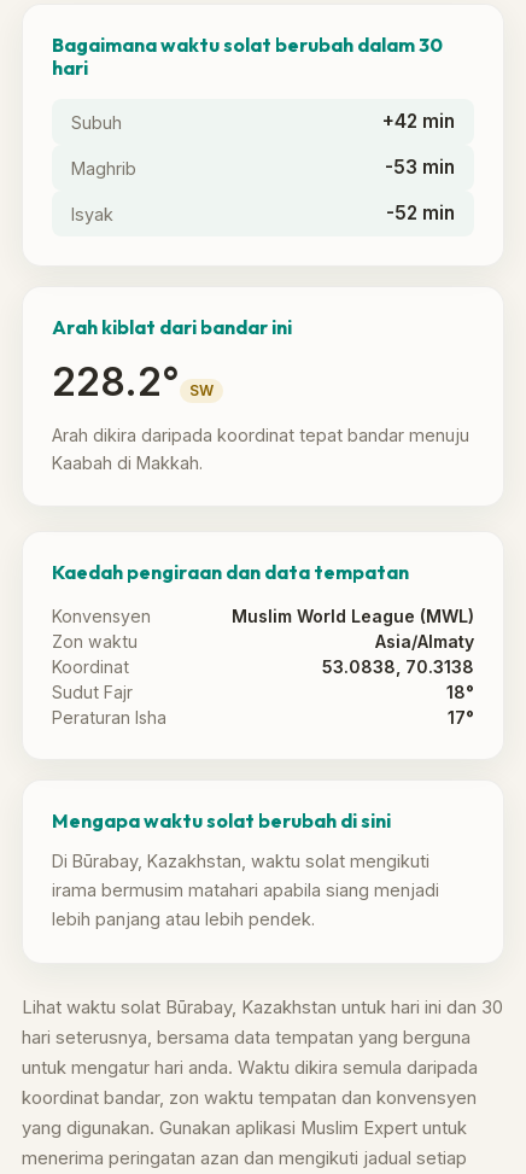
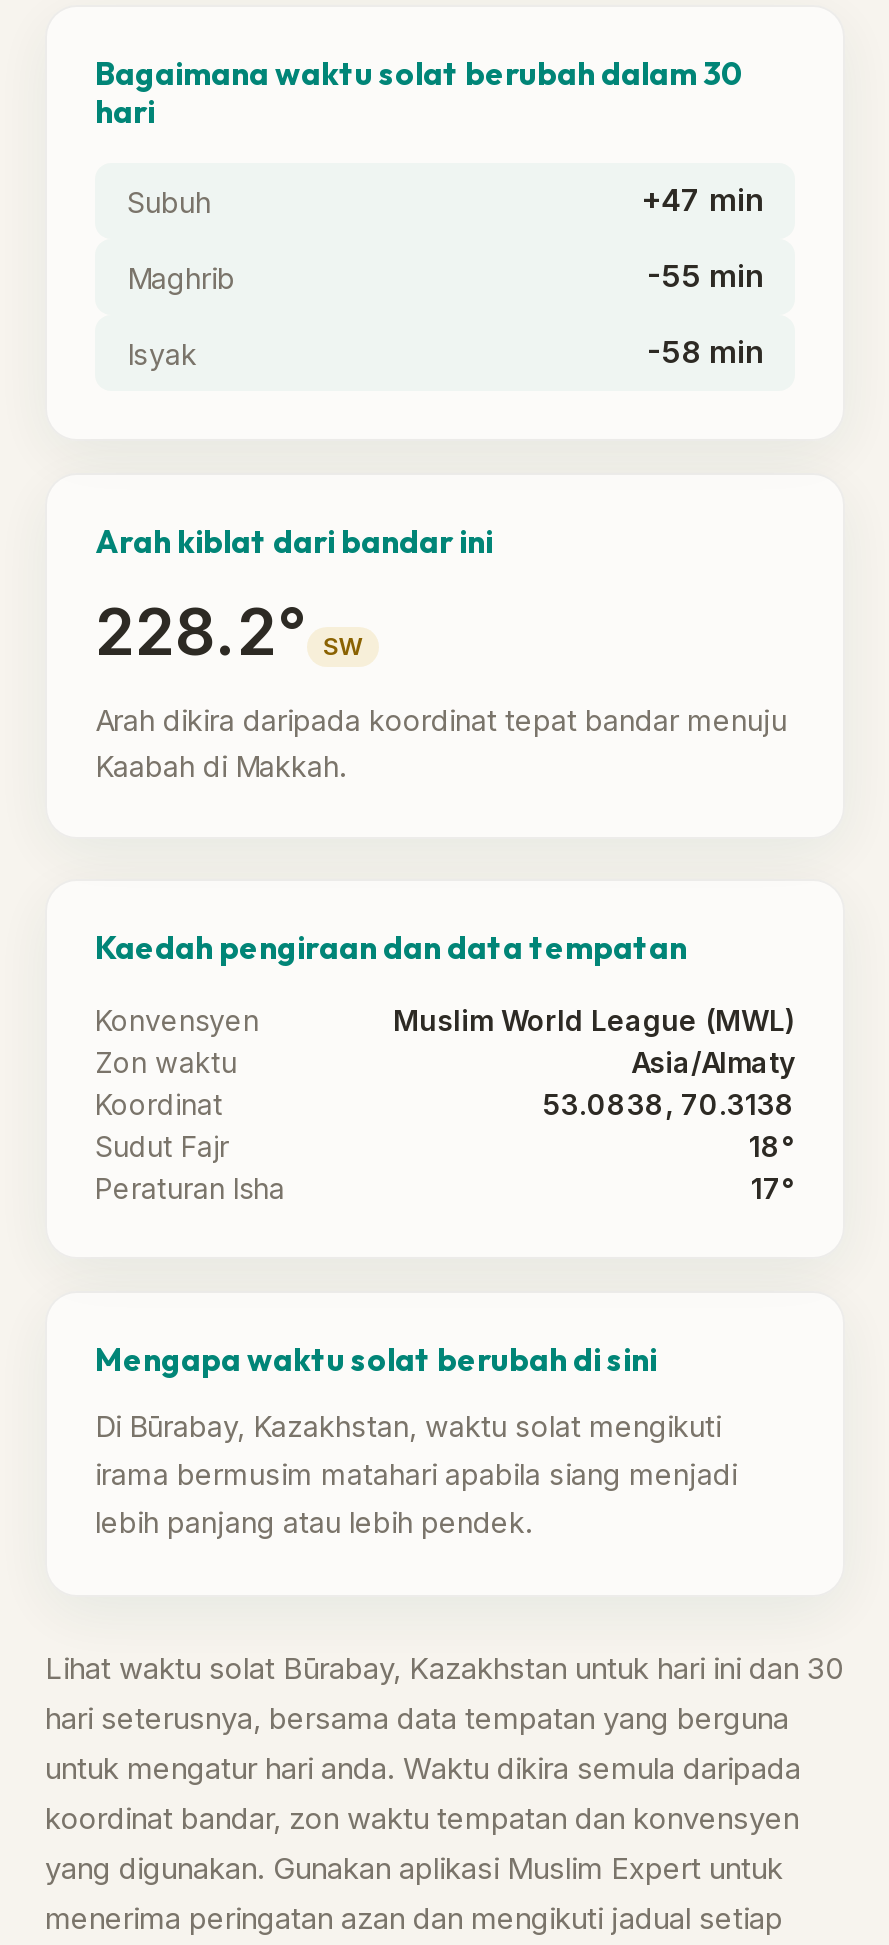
[382,110,455,133] +42 min -> [641,181,763,219] +47 min
[385,156,455,179] -53 min -> [647,257,763,295] -55 min
[386,201,455,224] -52 min -> [647,333,763,371] -58 min

